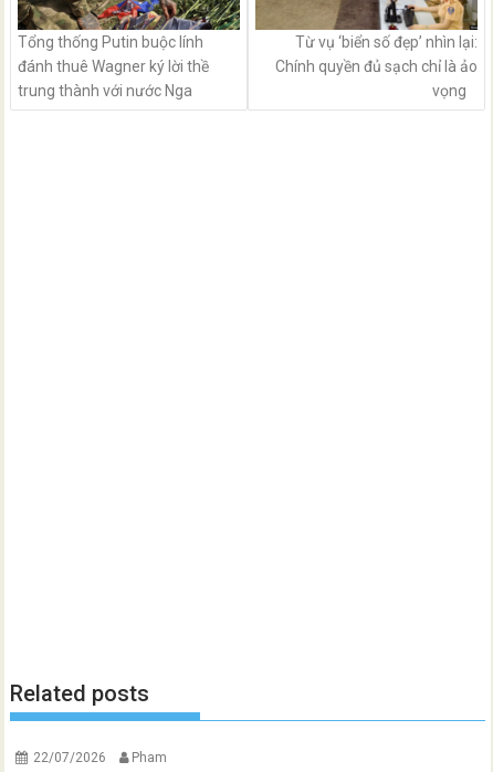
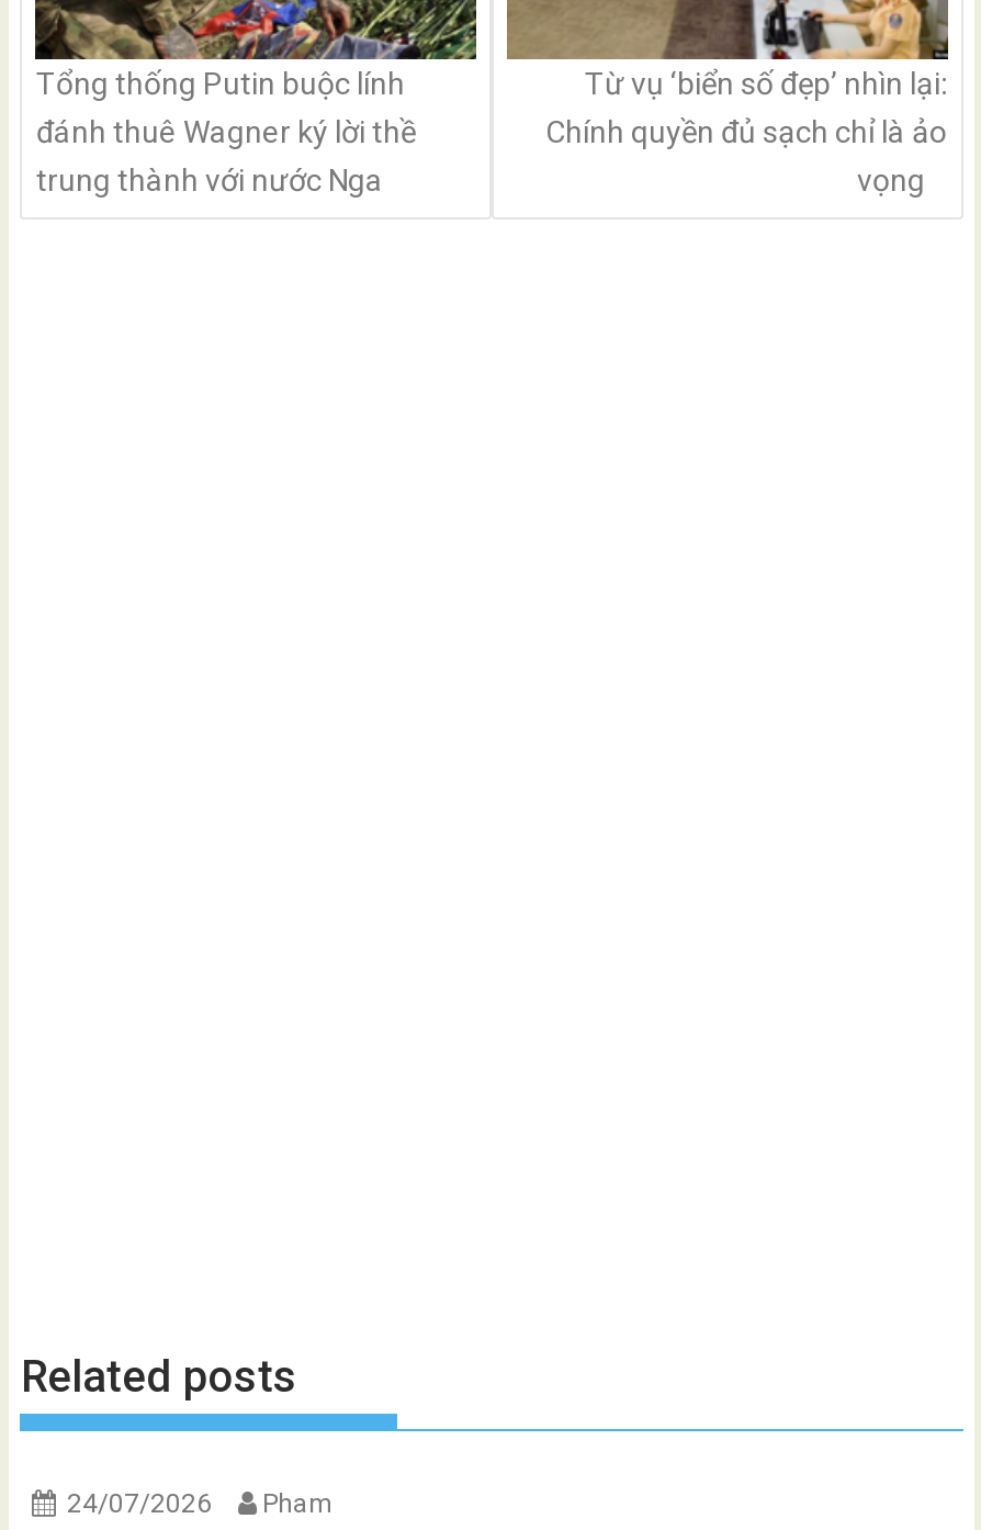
[34,750,167,766] 22/07/2026 Pham -> [67,1489,332,1520] 24/07/2026 Pham

